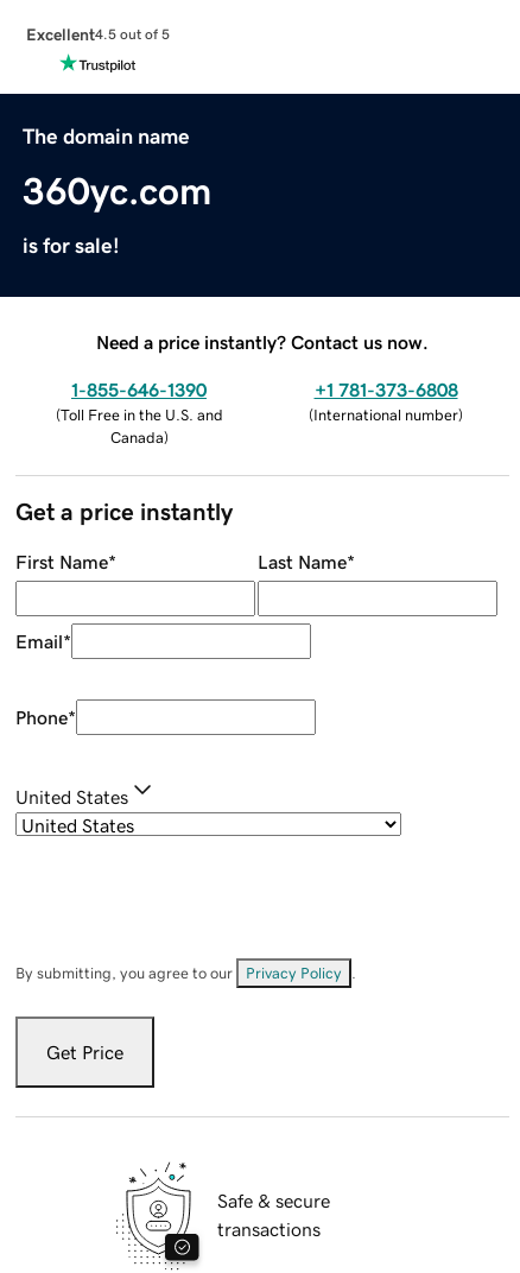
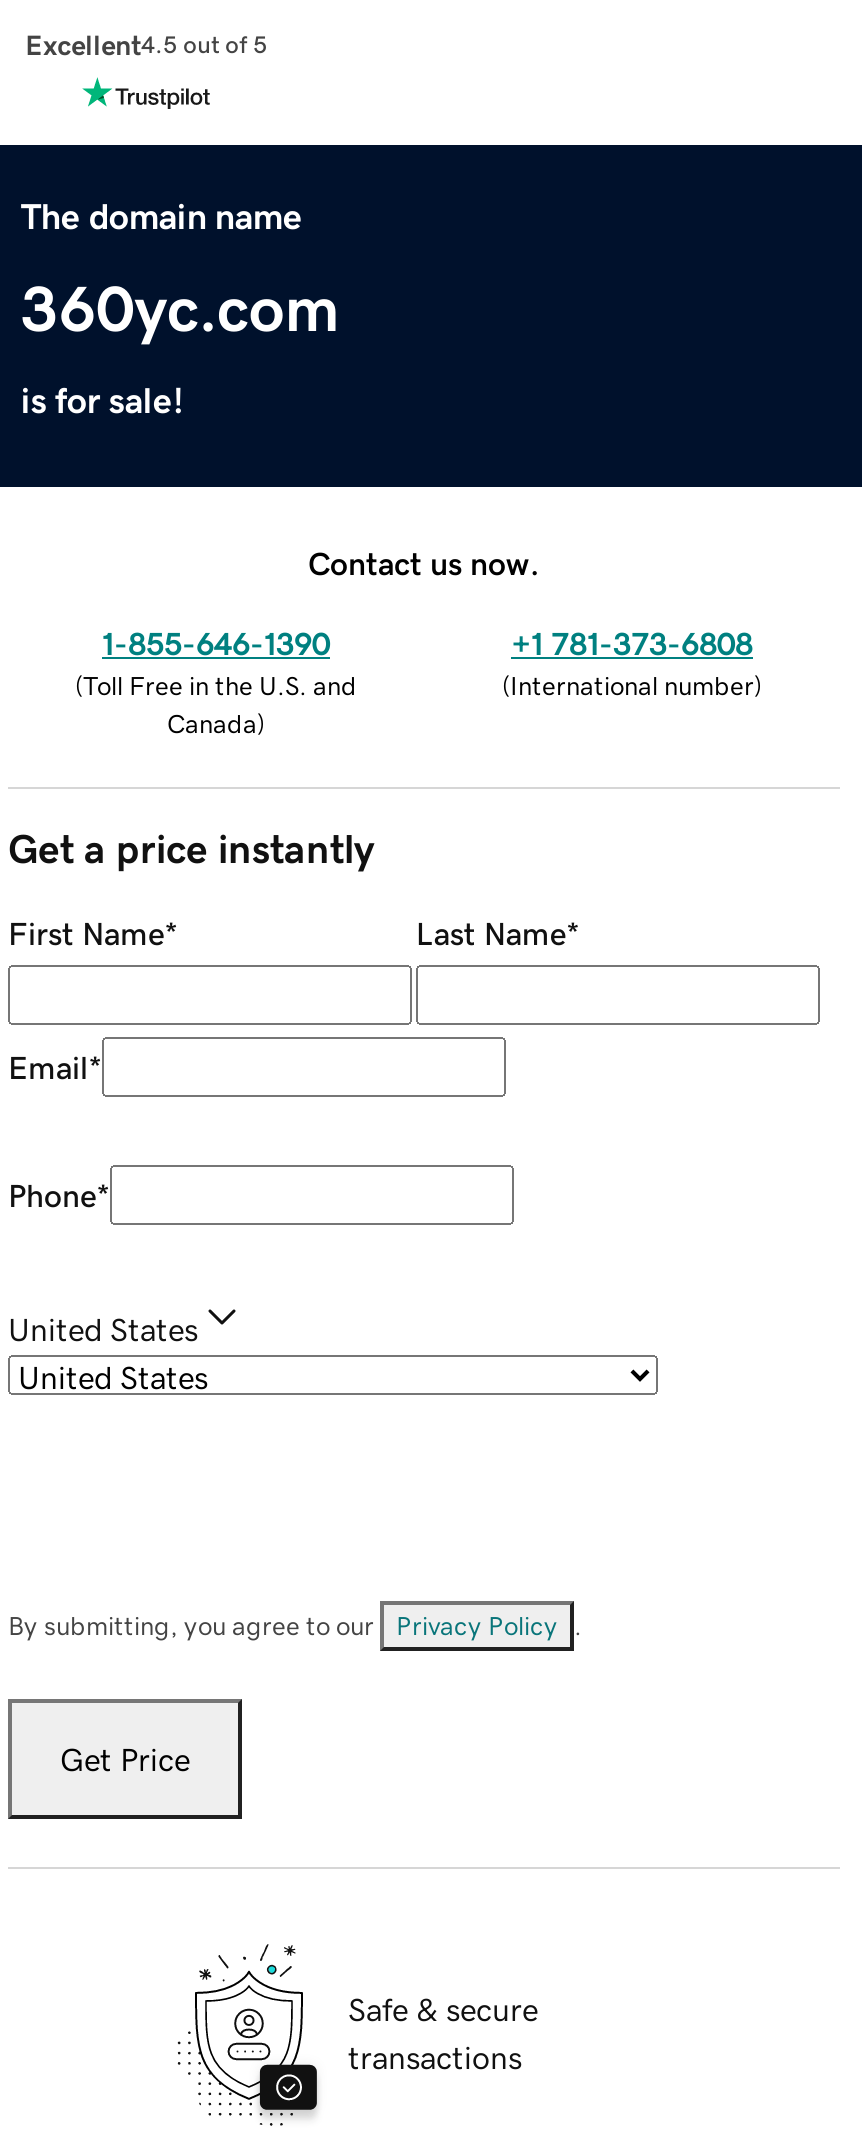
[96,332,429,351] Need a price instantly? Contact us now. -> [308,546,540,578] Contact us now.

